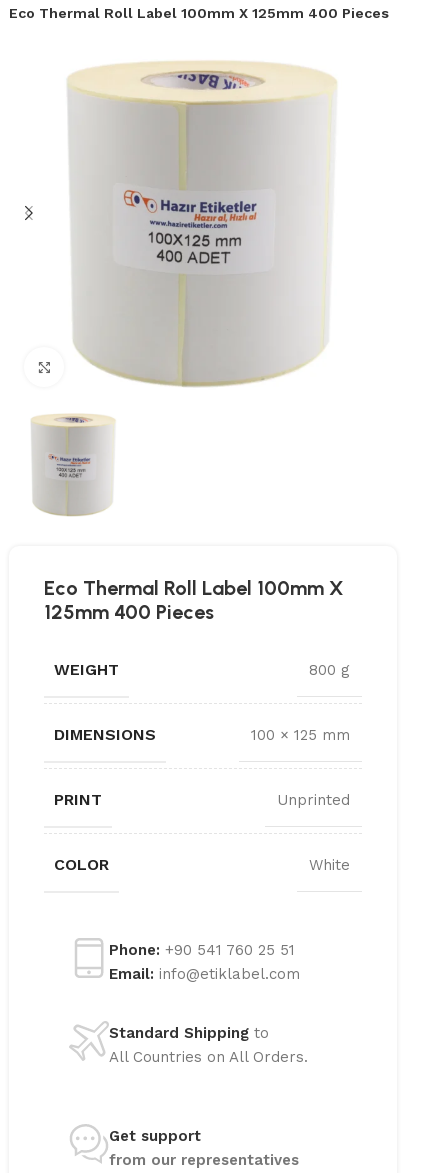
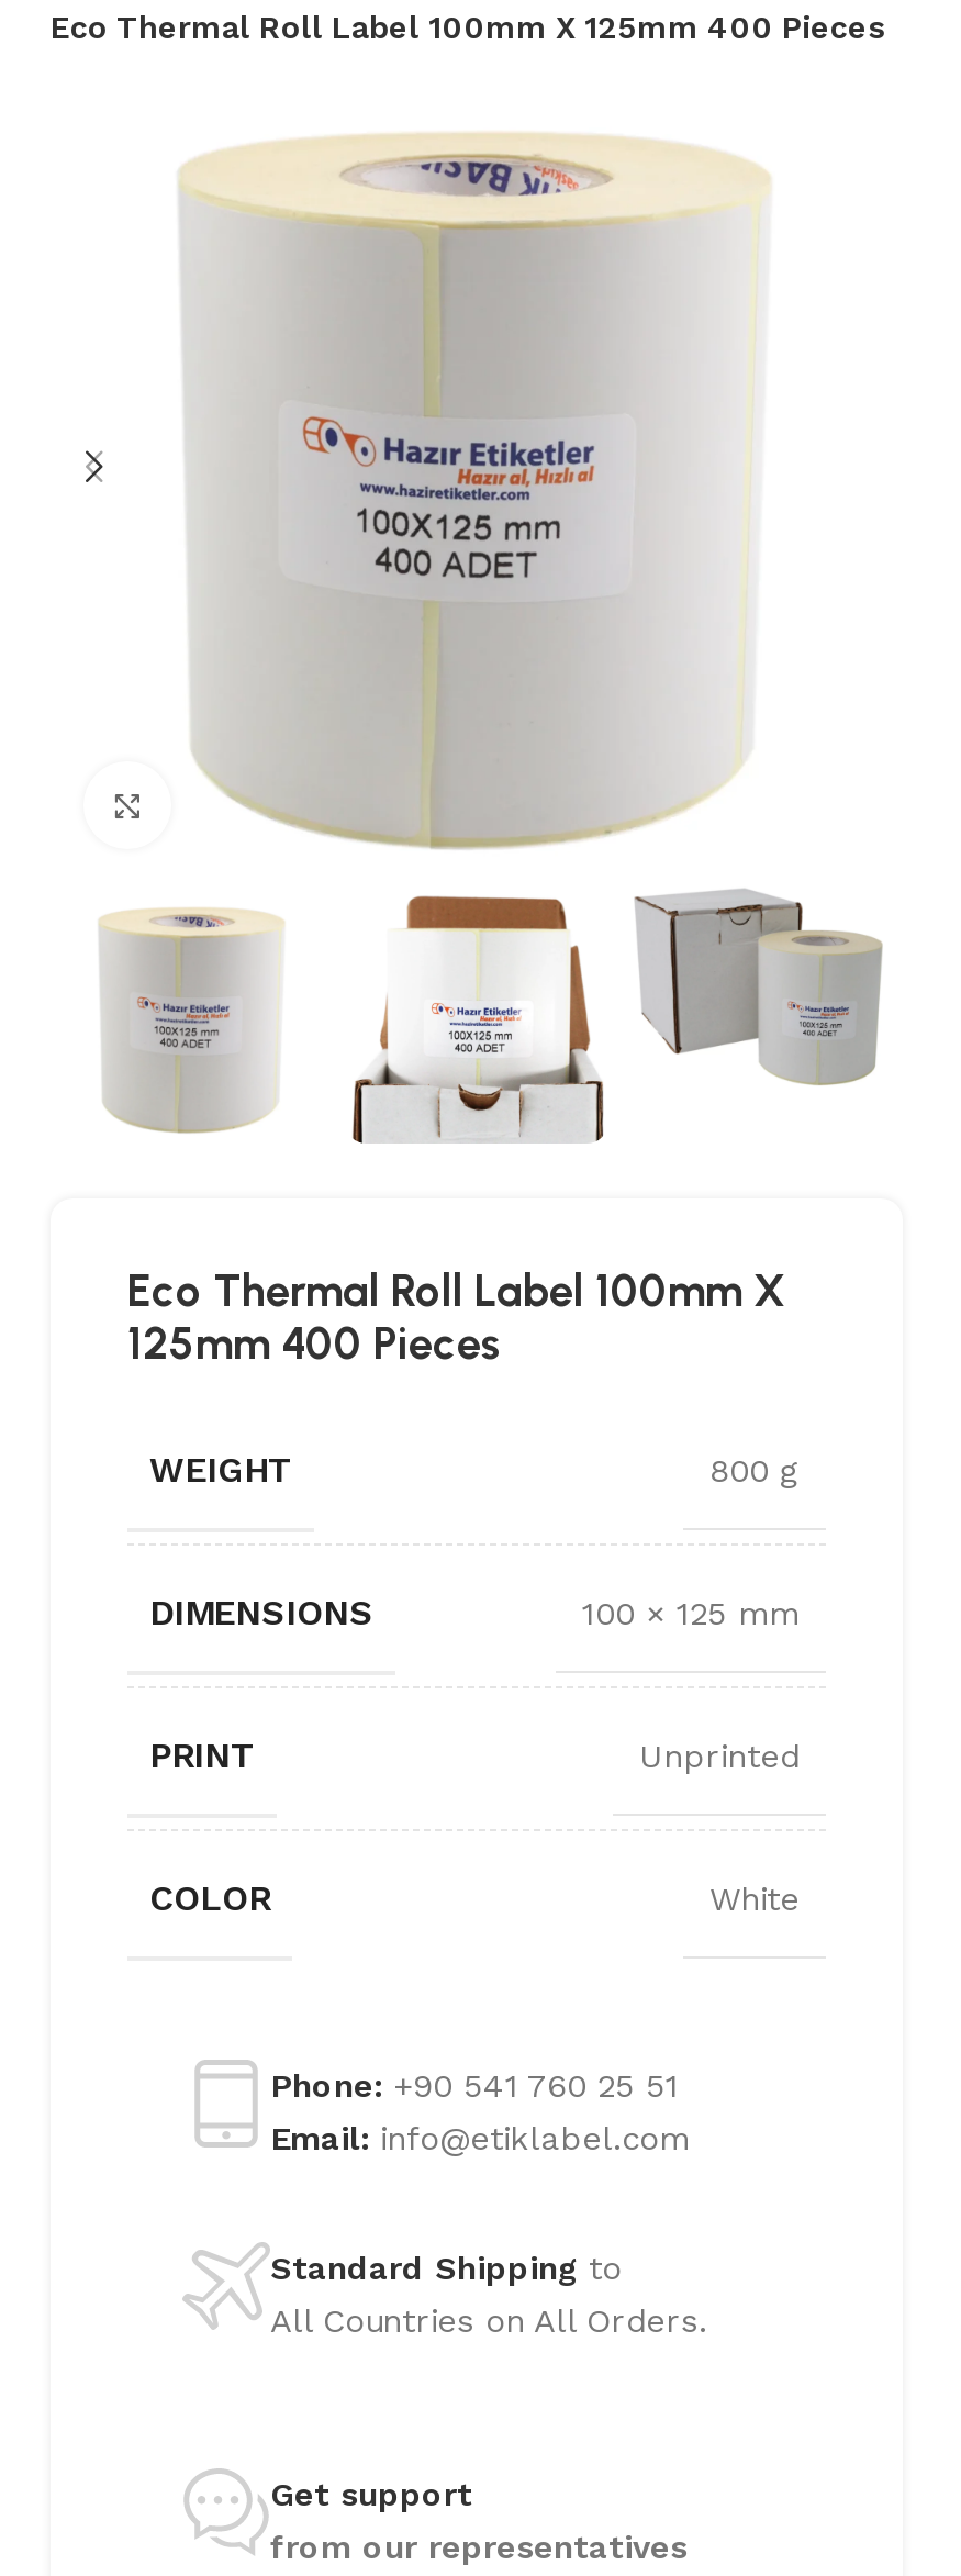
none -> [349,893,606,1146] [image]
none -> [633,886,885,1089] [image]

